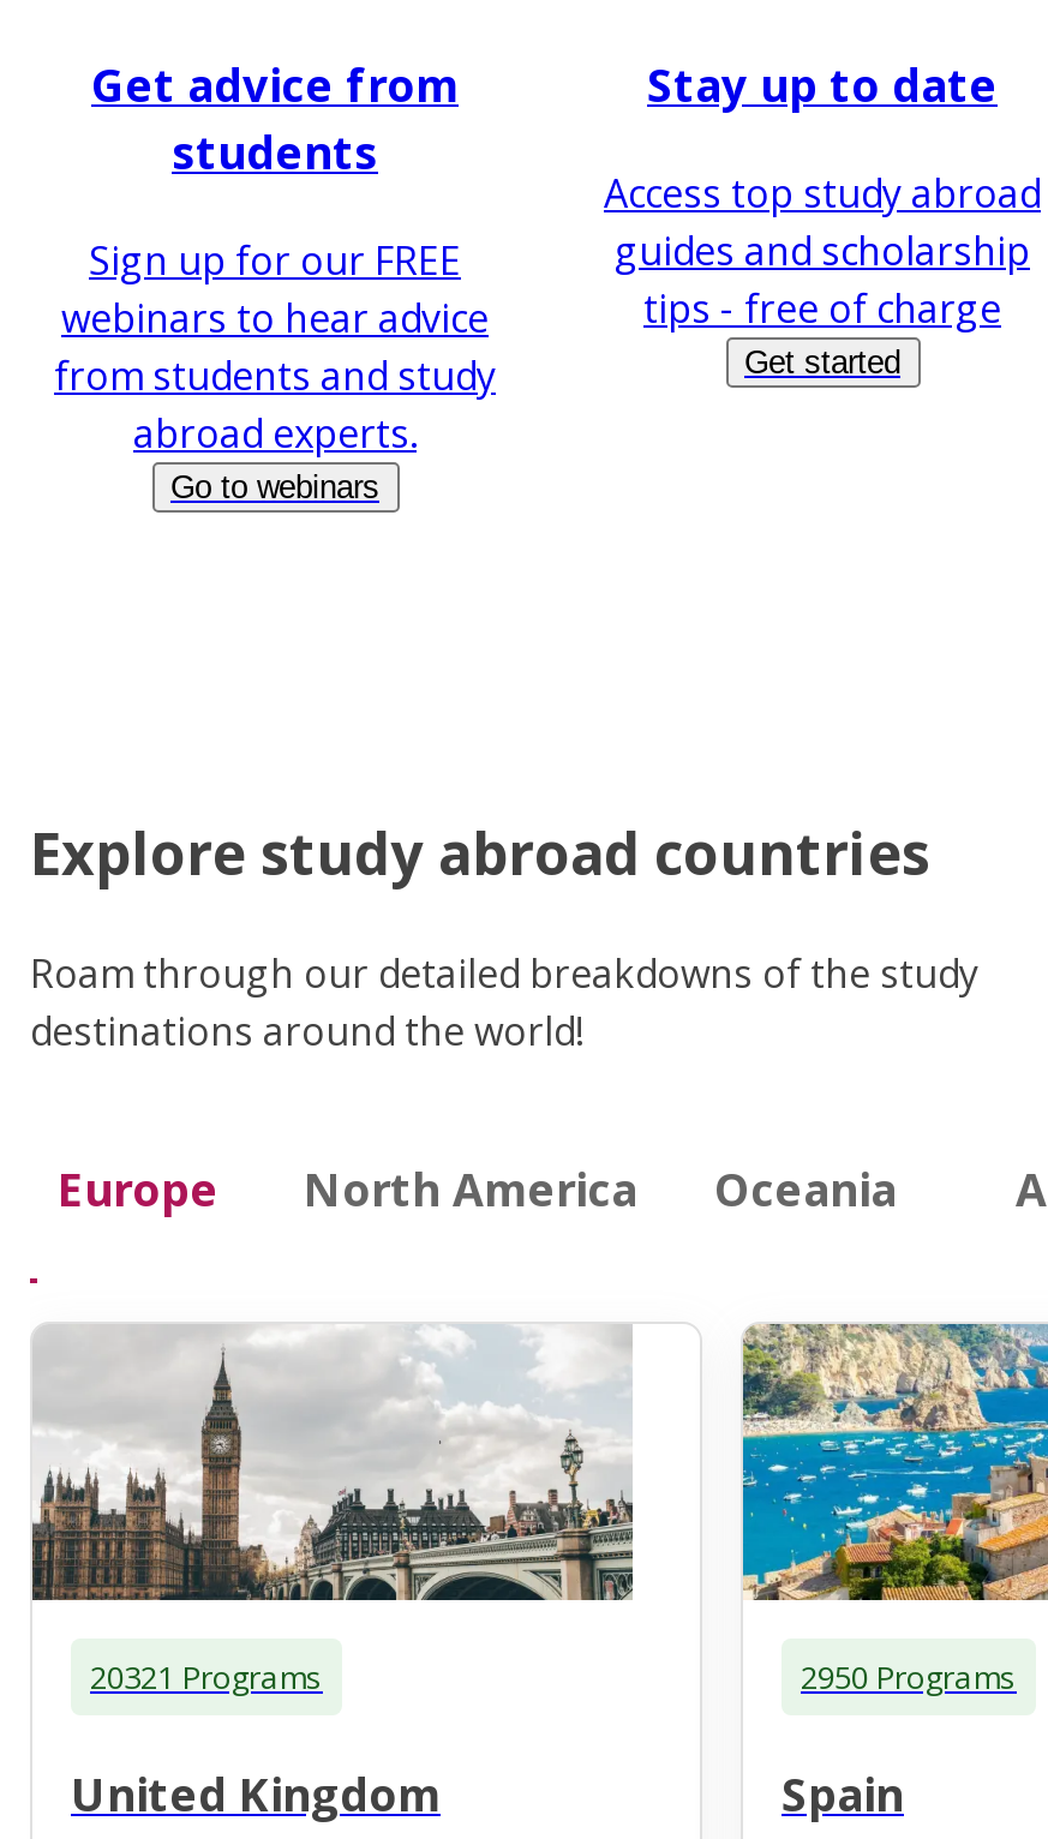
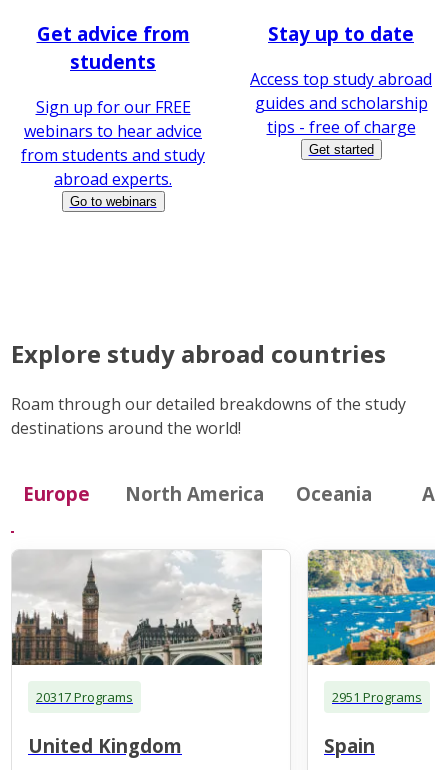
[90,1654,323,1698] 20321 Programs -> [36,688,133,706] 20317 Programs
[801,1654,1017,1698] 2950 Programs -> [332,688,422,706] 2951 Programs

